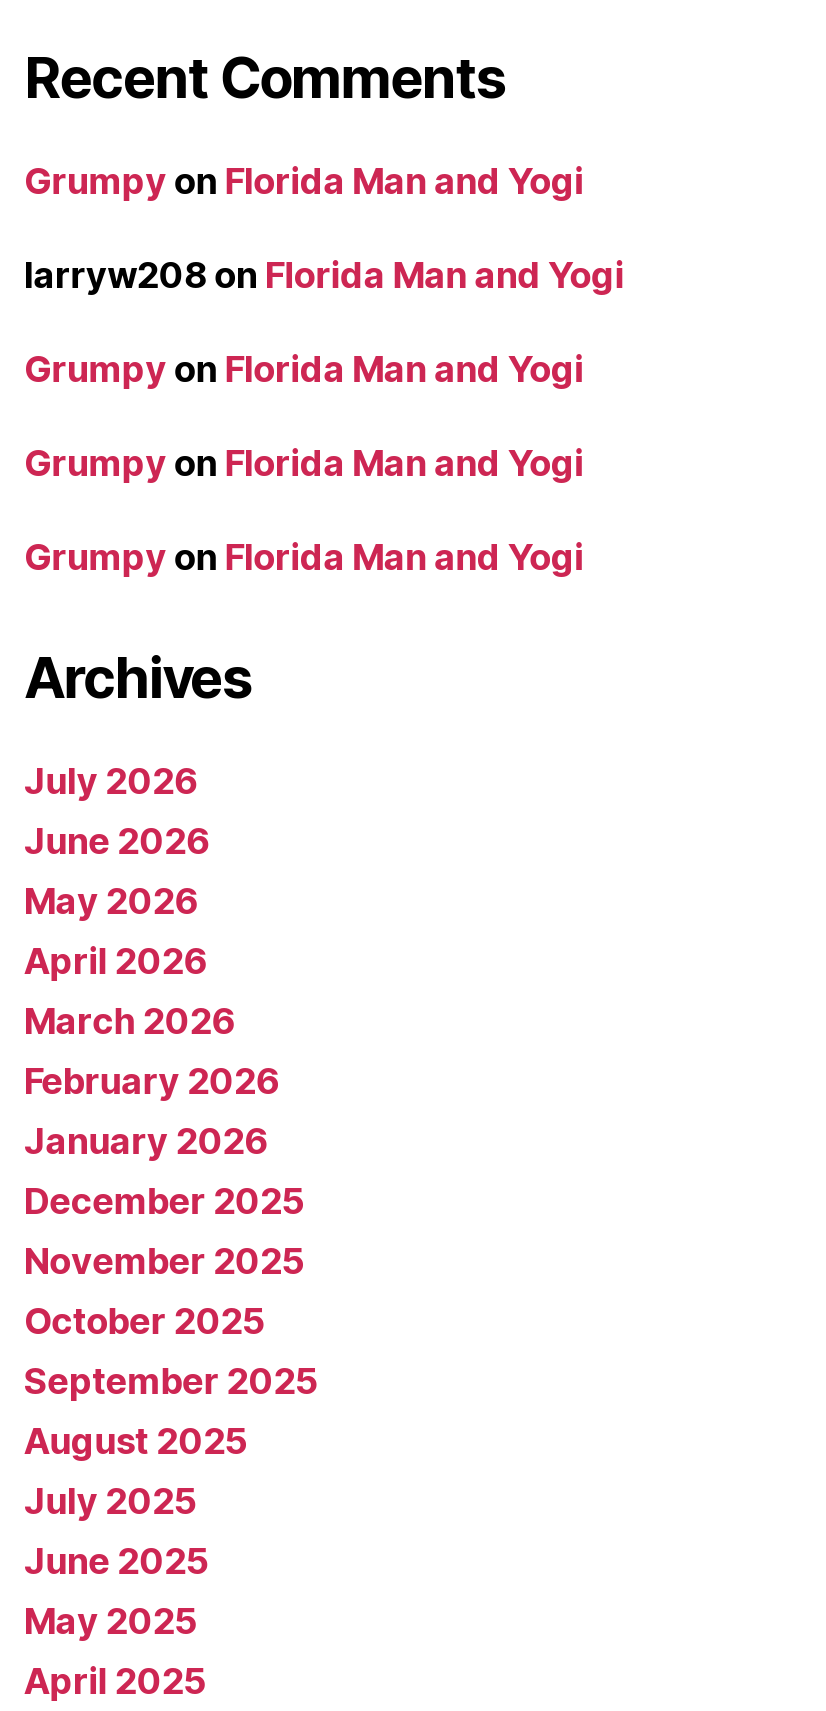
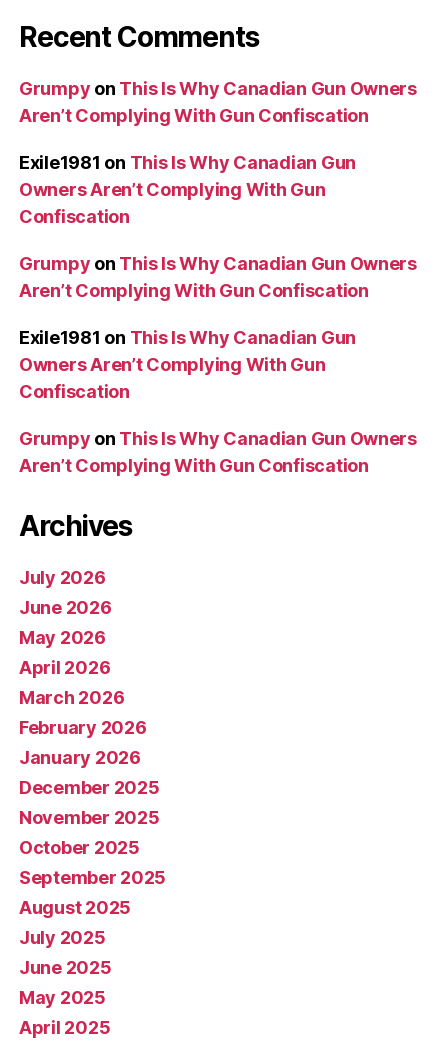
[24,159,584,201] Grumpy on Florida Man and Yogi -> [19,78,417,126] Grumpy on This Is Why Canadian Gun Owners | Aren’t Complying With Gun Confiscation
[24,253,624,295] larryw208 on Florida Man and Yogi -> [19,152,356,227] Exile1981 on This Is Why Canadian Gun | Owners Aren’t Complying With Gun | Confiscation
[24,347,584,389] Grumpy on Florida Man and Yogi -> [19,253,417,301] Grumpy on This Is Why Canadian Gun Owners | Aren’t Complying With Gun Confiscation
[24,441,584,483] Grumpy on Florida Man and Yogi -> [19,327,356,402] Exile1981 on This Is Why Canadian Gun | Owners Aren’t Complying With Gun | Confiscation
[24,535,584,577] Grumpy on Florida Man and Yogi -> [19,428,417,476] Grumpy on This Is Why Canadian Gun Owners | Aren’t Complying With Gun Confiscation

